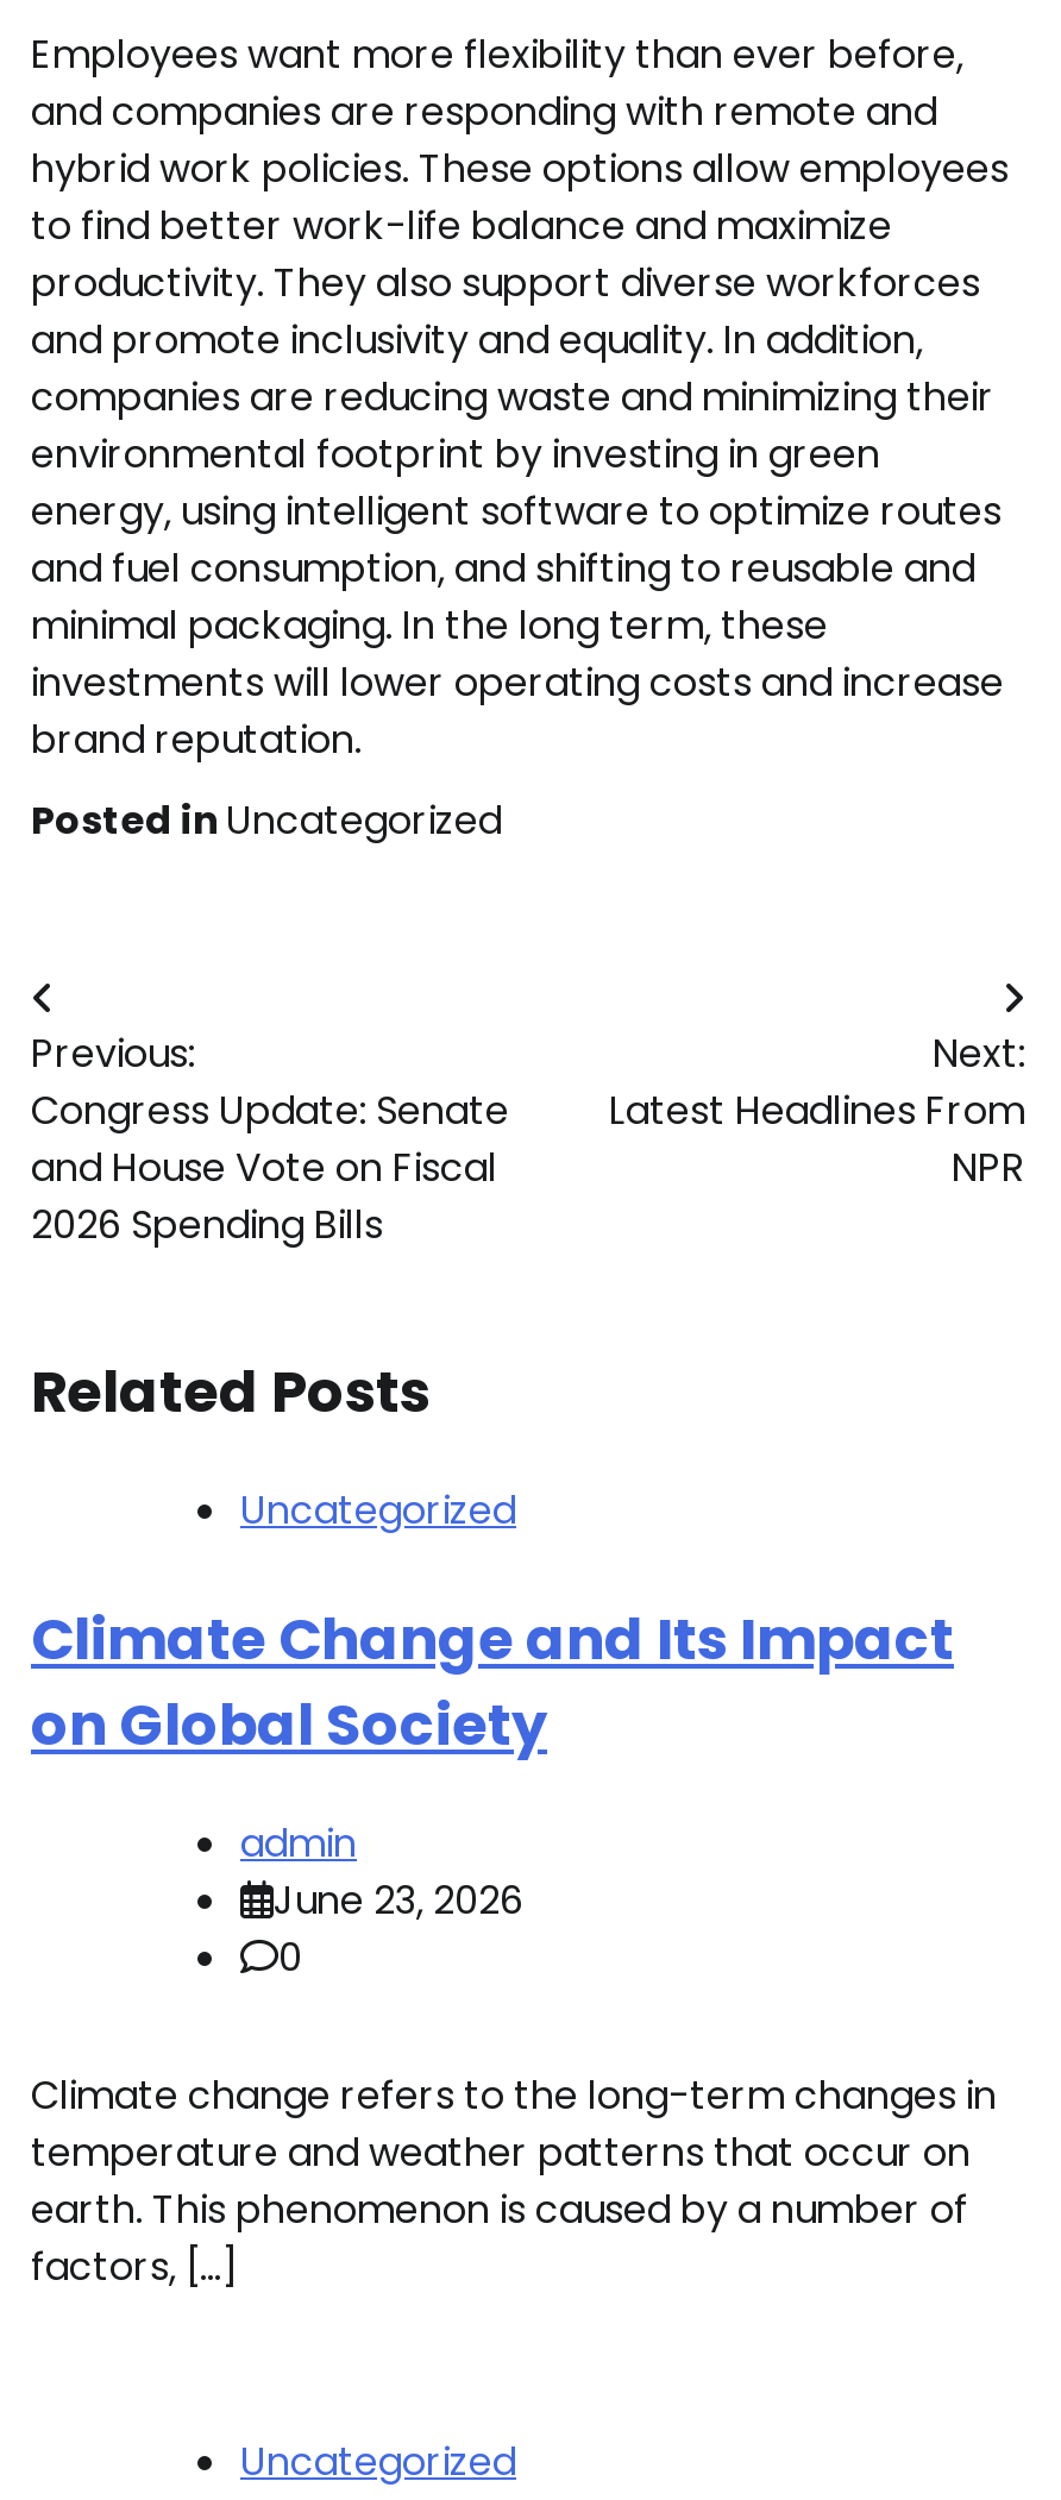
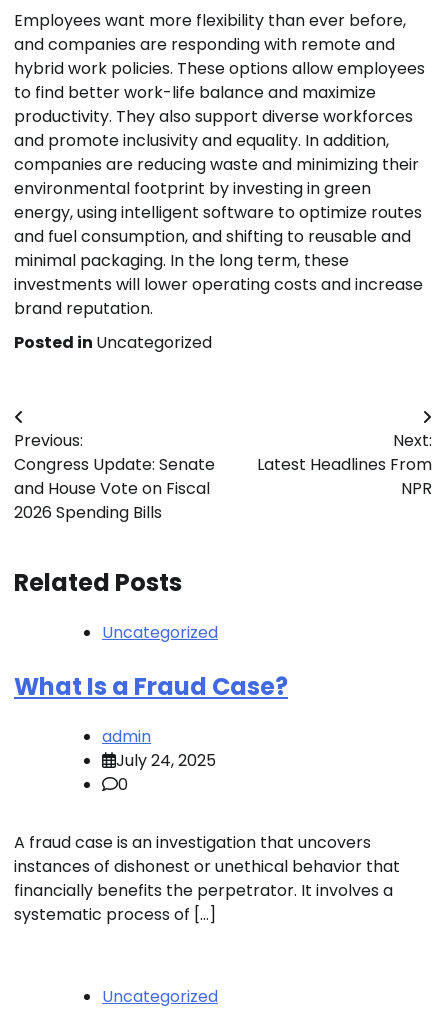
[31,1599,954,1763] Climate Change and Its Impact | on Global Society -> [14,670,288,703] What Is a Fraud Case?
[274,1873,523,1927] June 23, 2026 -> [116,749,216,772] July 24, 2025
[31,2068,997,2294] Climate change refers to the long-term changes in | temperature and weather patterns that occur on | earth. This phenomenon is caused by a number of | factors, […] -> [14,831,400,926] A fraud case is an investigation that uncovers | instances of dishonest or unethical behavior that | financially benefits the perpetrator. It involves a | systematic process of […]

